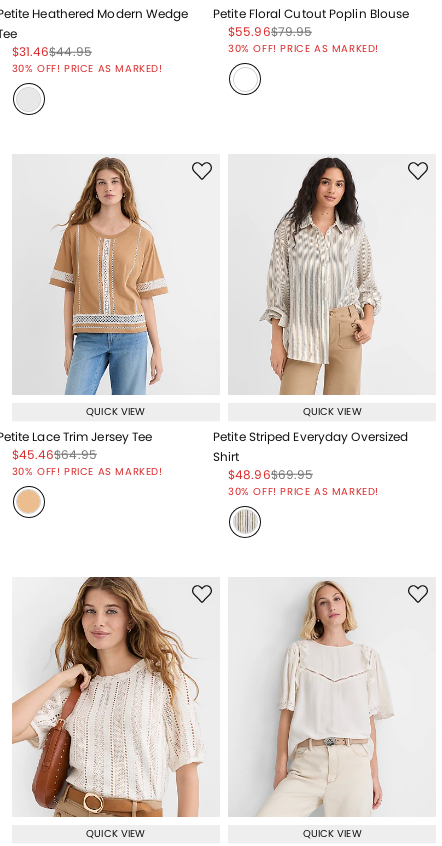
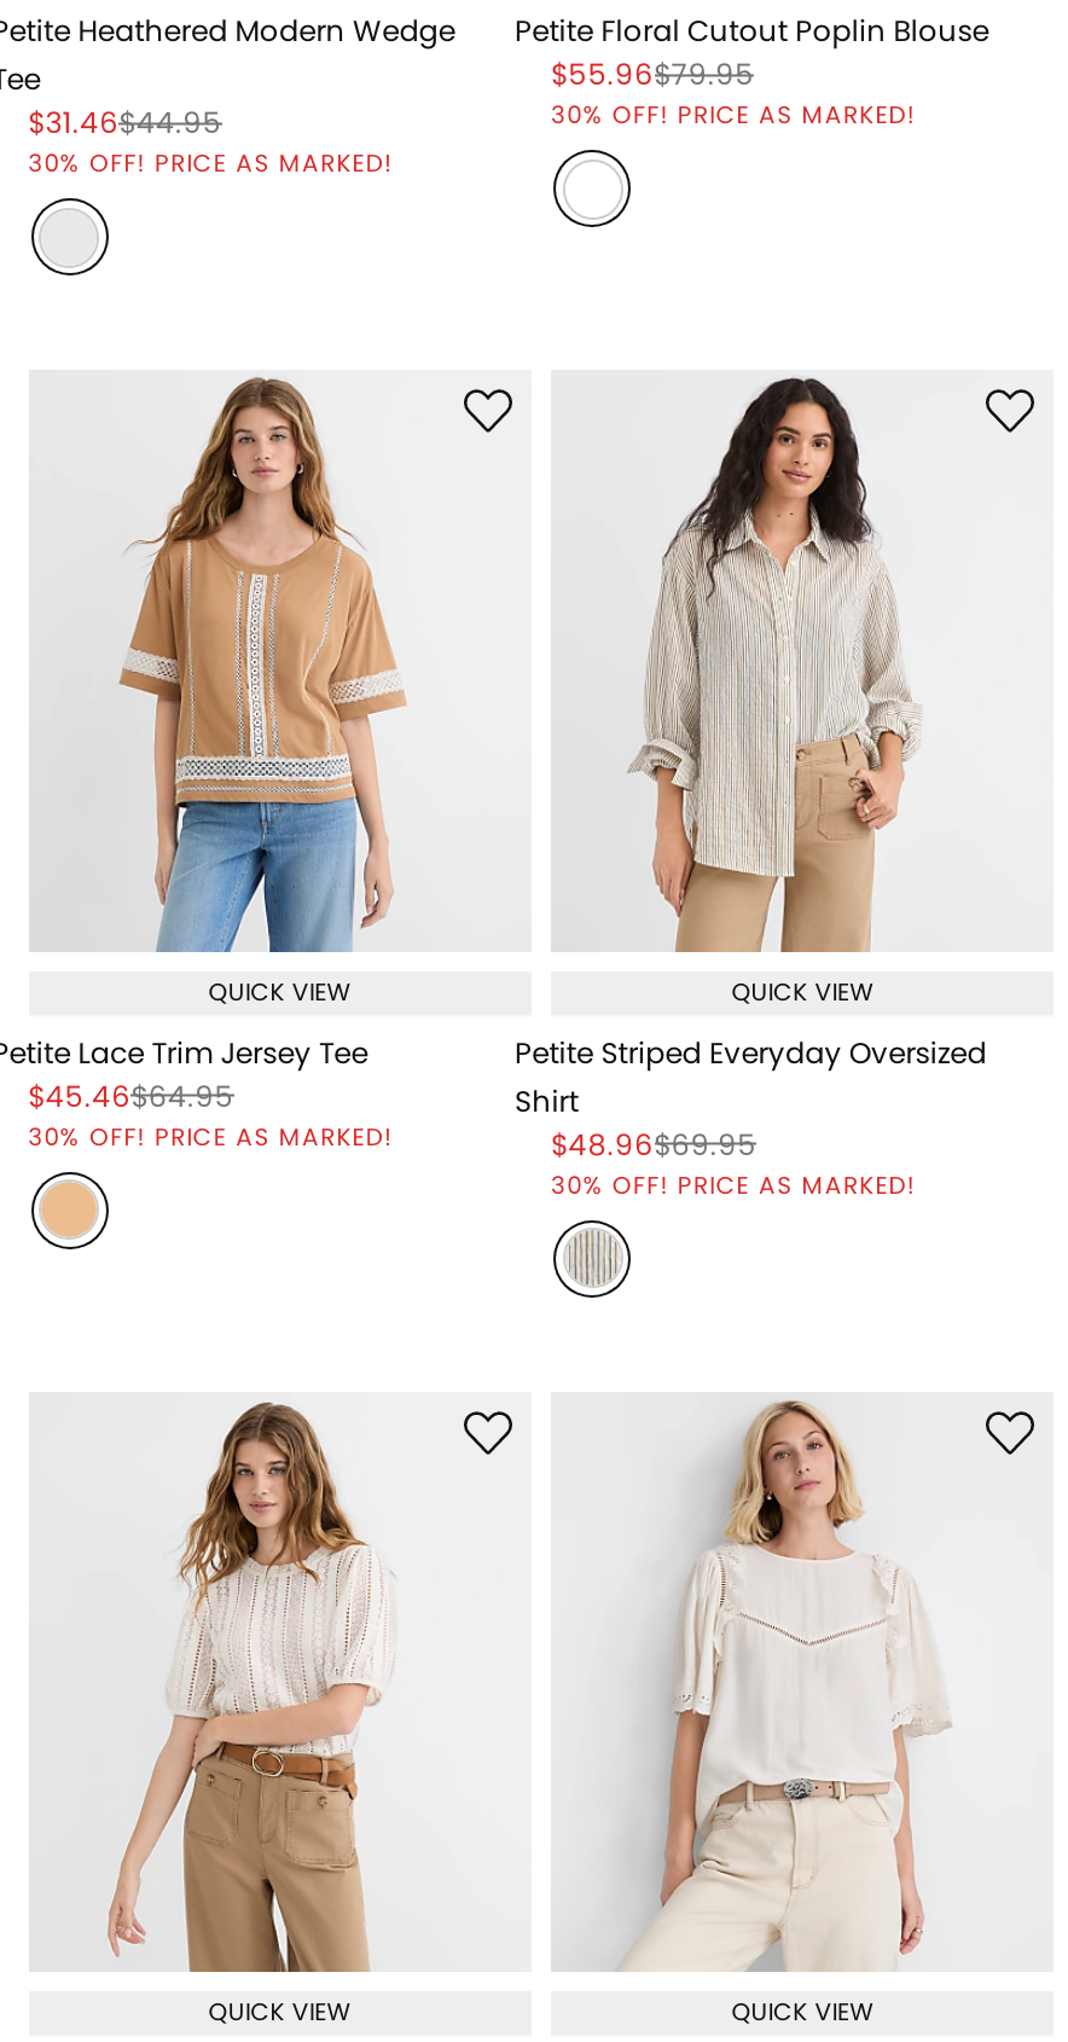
[12,576,202,818] [image] -> [31,1392,486,1972] [image]

